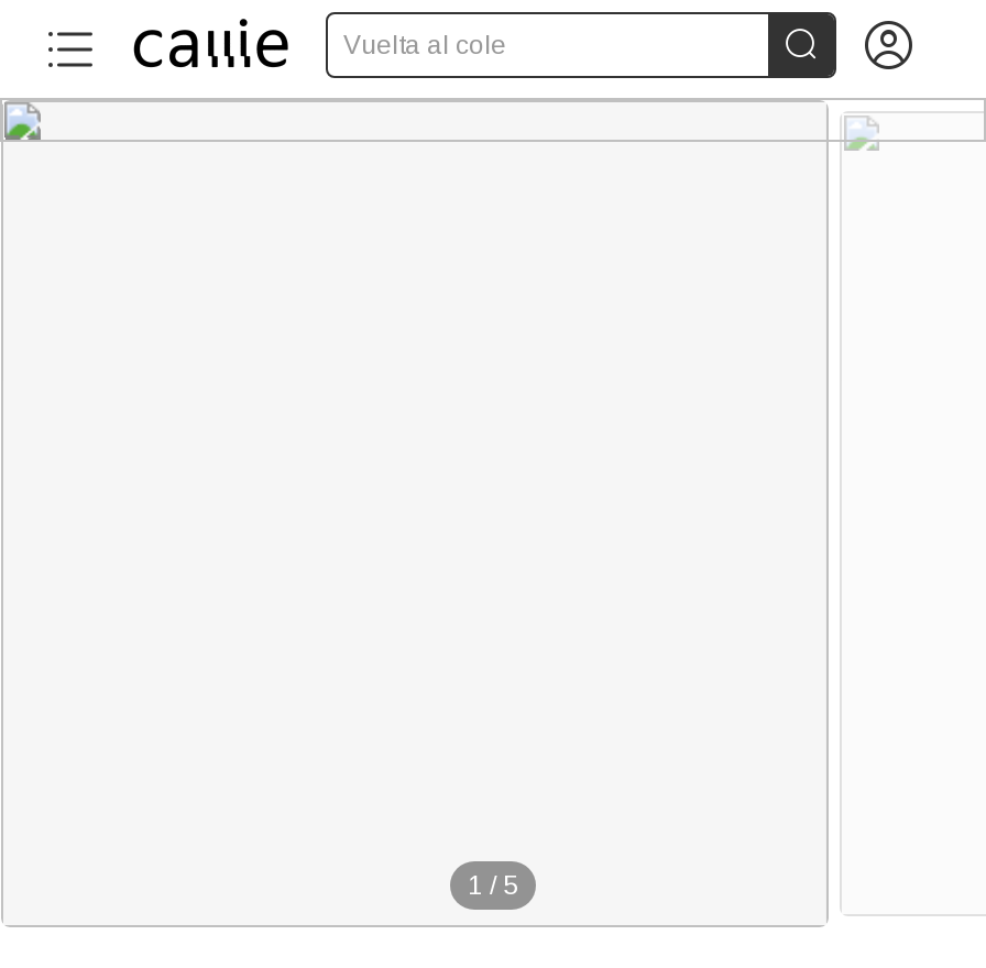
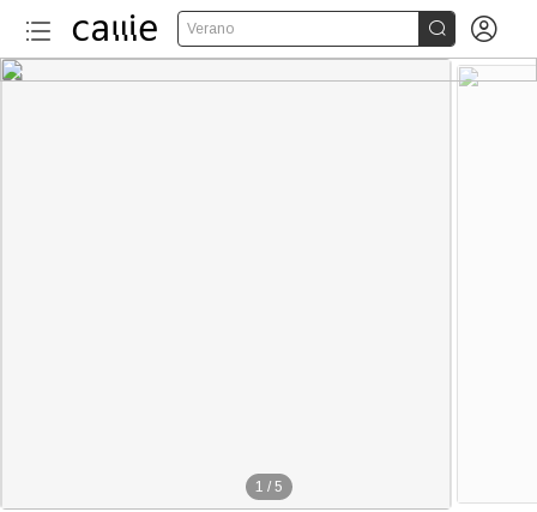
[343,30,506,61] Vuelta al cole -> [187,20,234,37] Verano

